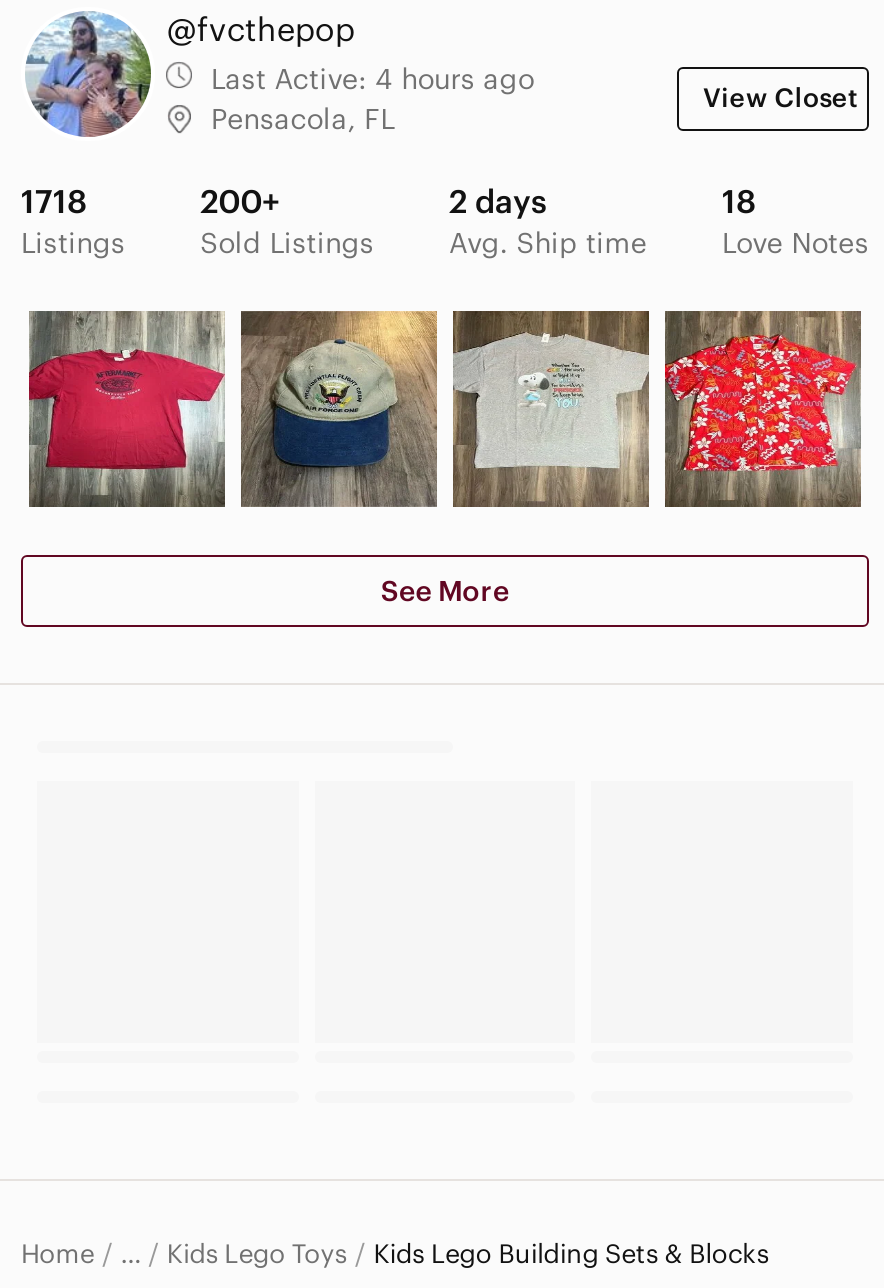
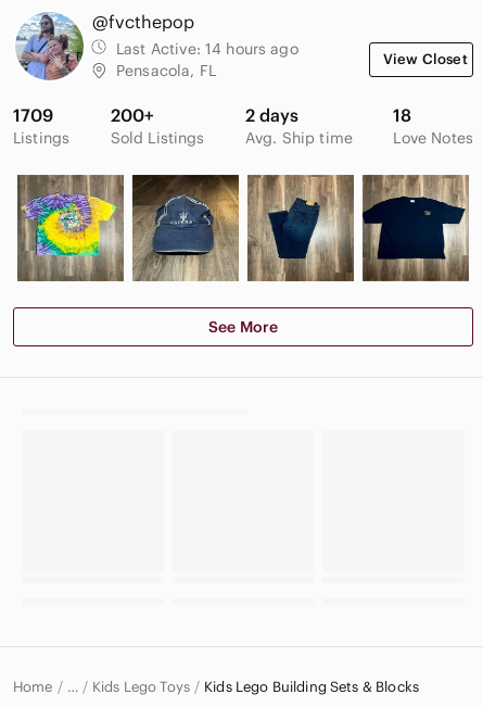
[211,61,534,97] Last Active: 4 hours ago -> [116,39,298,59] Last Active: 14 hours ago
[21,181,87,221] 1718 -> [13,104,53,126] 1709
[29,311,225,505] [image] -> [17,175,124,281] [image]
[239,309,439,507] [image] -> [132,174,240,281] [image]
[453,309,649,507] [image] -> [247,175,354,281] [image]
[663,311,861,507] [image] -> [363,175,469,281] [image]

